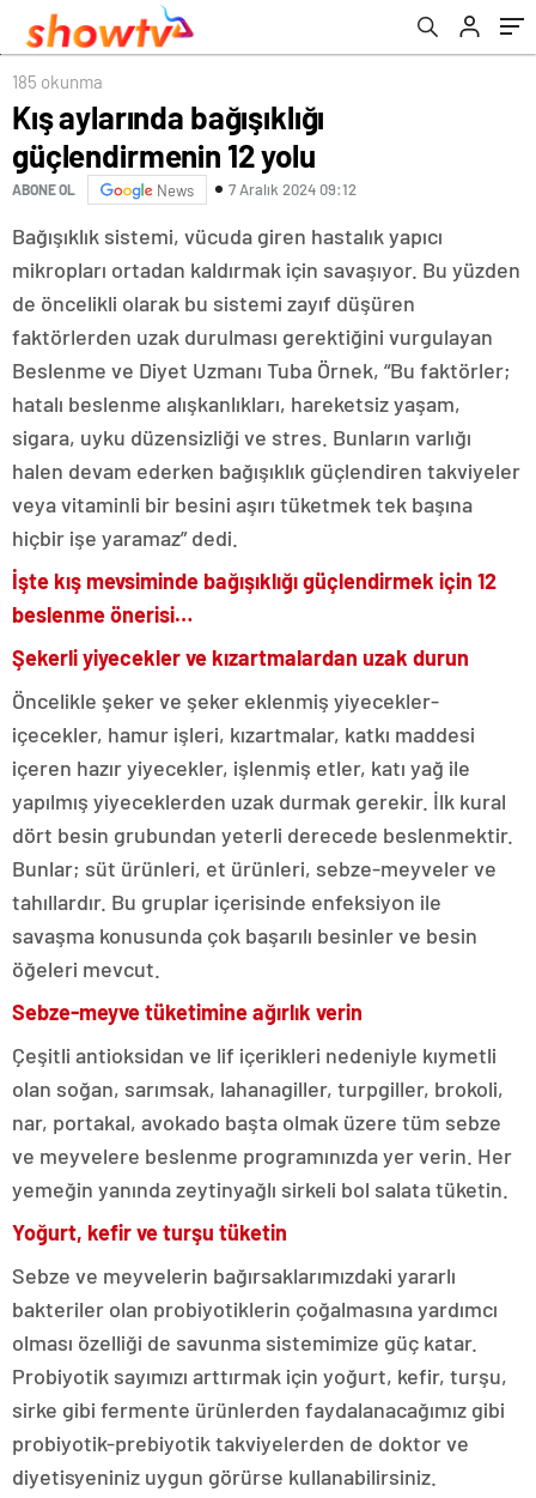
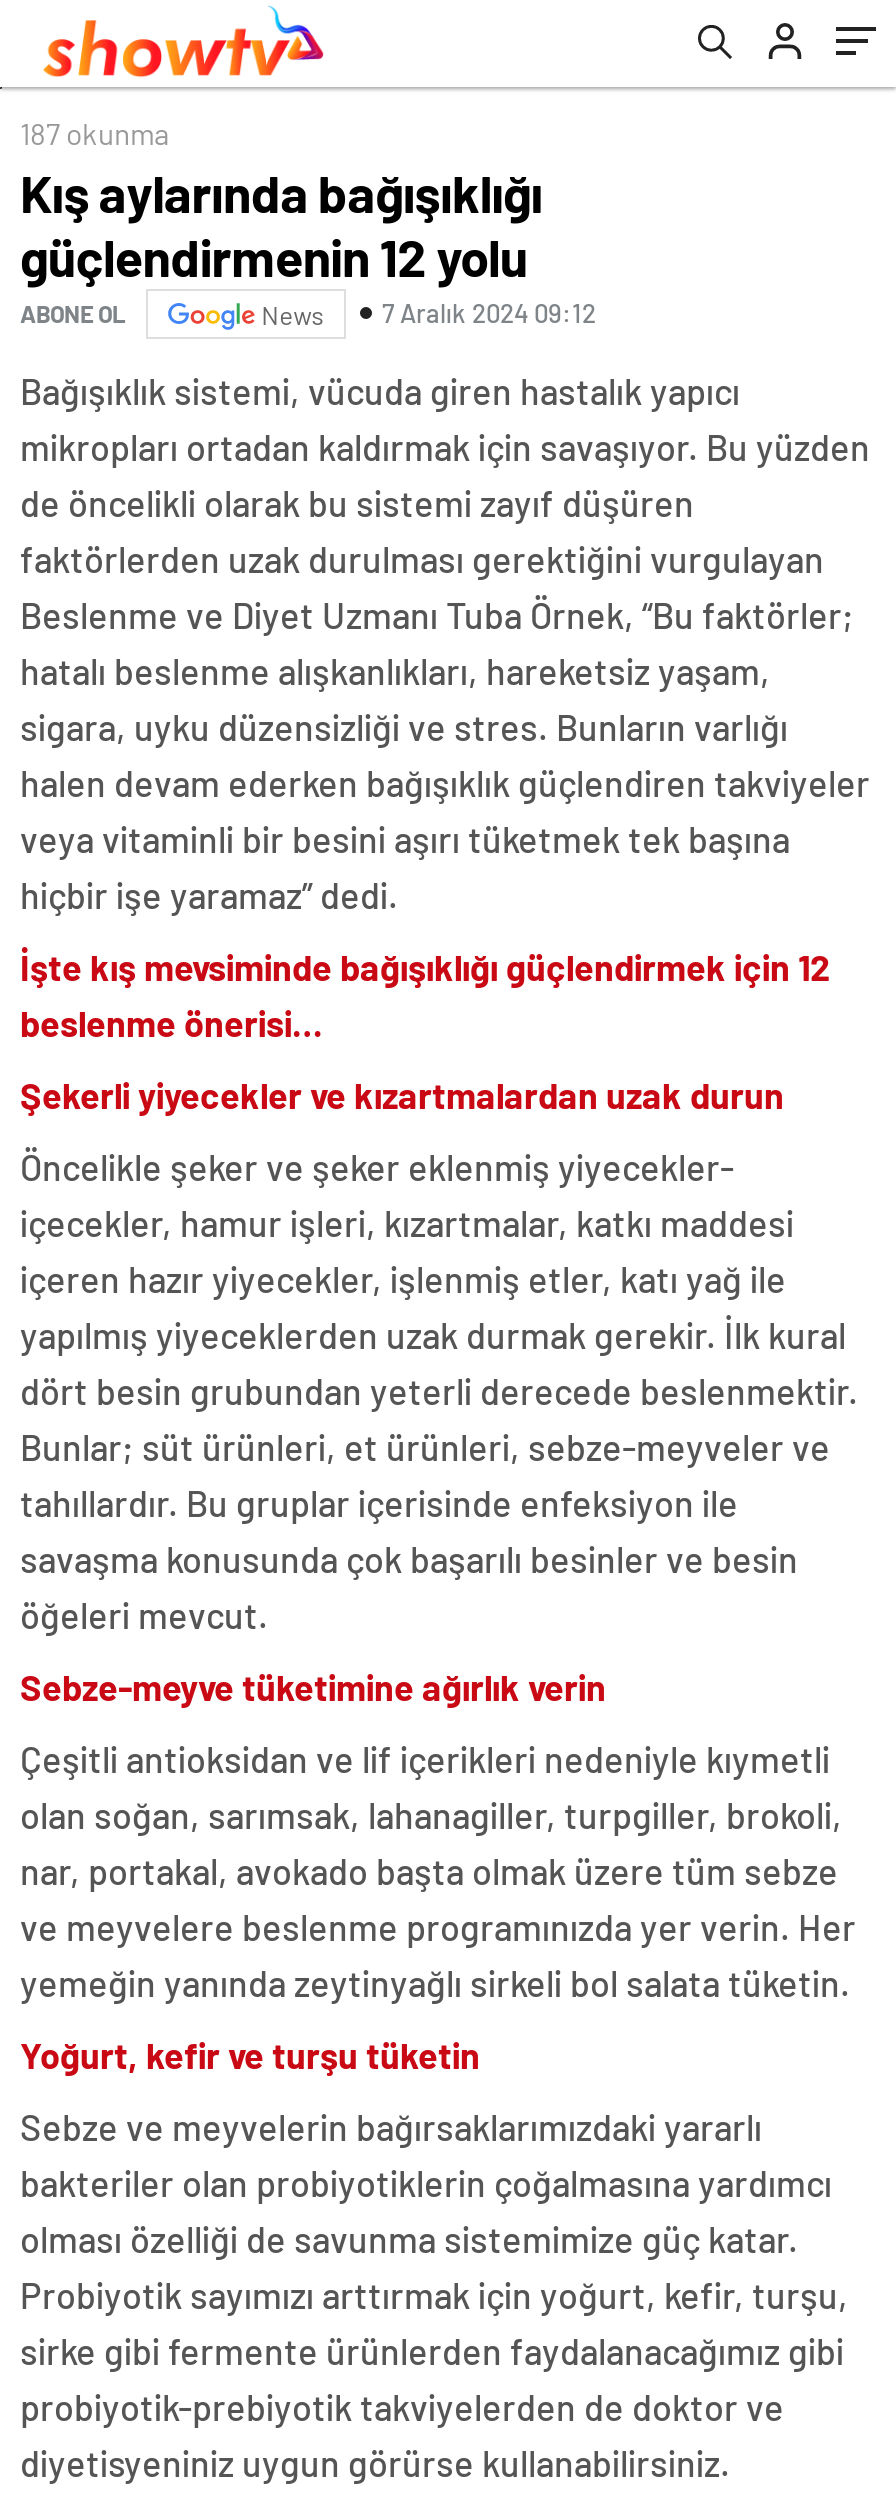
[12,70,103,92] 185 okunma -> [20,114,170,150] 187 okunma

